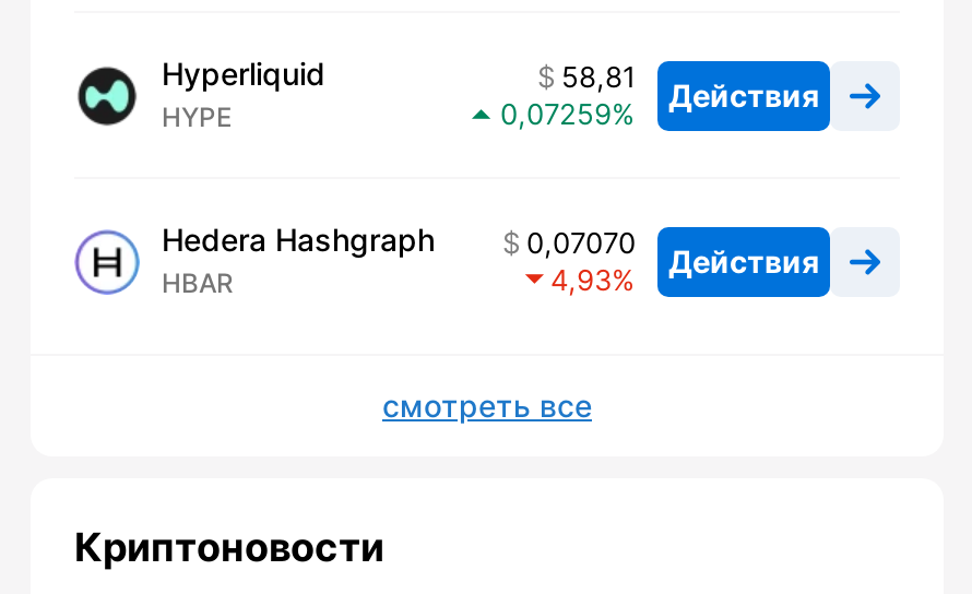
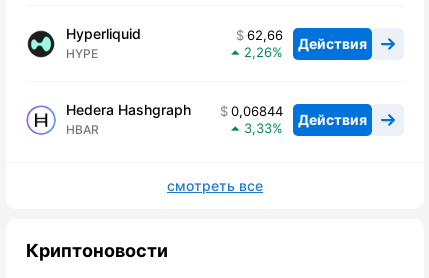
[561,60,819,113] 58,81 Действия -> [247,27,367,52] 62,66 Действия
[500,97,612,132] 0,07259 -> [244,44,272,60] 2,26
[526,226,819,279] 0,07070 Действия -> [231,103,367,128] 0,06844 Действия
[550,263,612,298] 4,93 -> [244,120,272,136] 3,33

